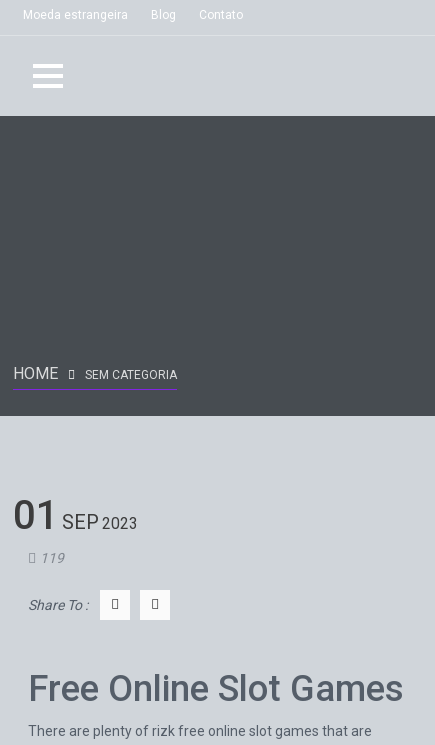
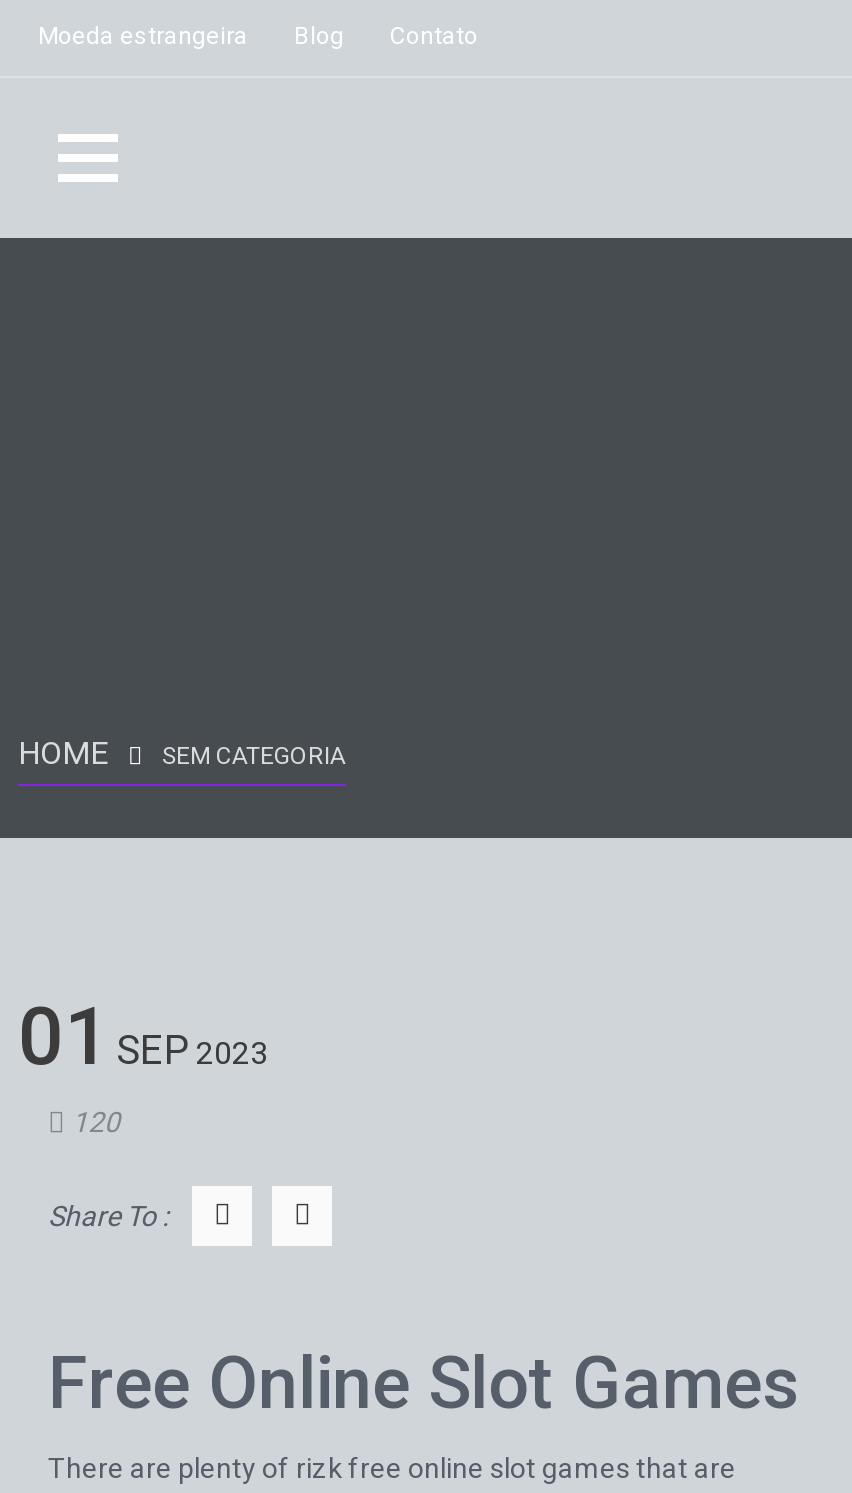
[40,550,64,566] 119 -> [72,1106,120,1138] 120

